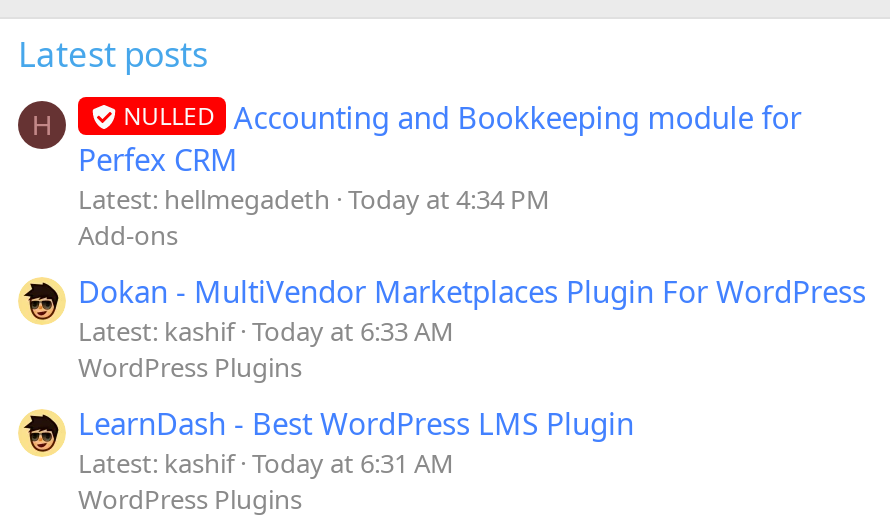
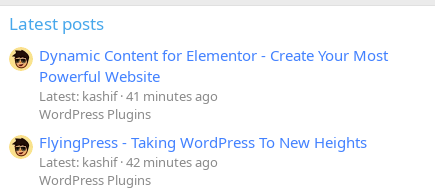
[32,97,866,349] H | NULLED Accounting and Bookkeeping module for | Perfex CRM | Latest: hellmegadeth Today at 4:34 PM | Add-ons | Dokan - MultiVendor Marketplaces Plugin For WordPress | Latest: kashif Today at 6:33 AM -> [39,45,388,105] Dynamic Content for Elementor - Create Your Most | Powerful Website | Latest: kashif 41 minutes ago
[78,404,634,482] LearnDash - Best WordPress LMS Plugin | Latest: kashif Today at 6:31 AM -> [39,132,367,171] FlyingPress - Taking WordPress To New Heights | Latest: kashif 42 minutes ago

